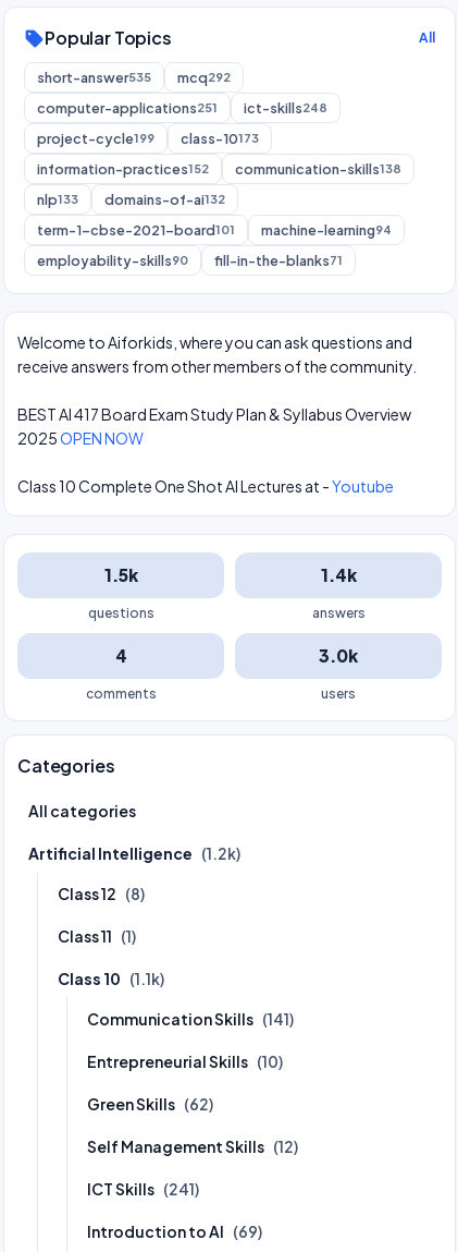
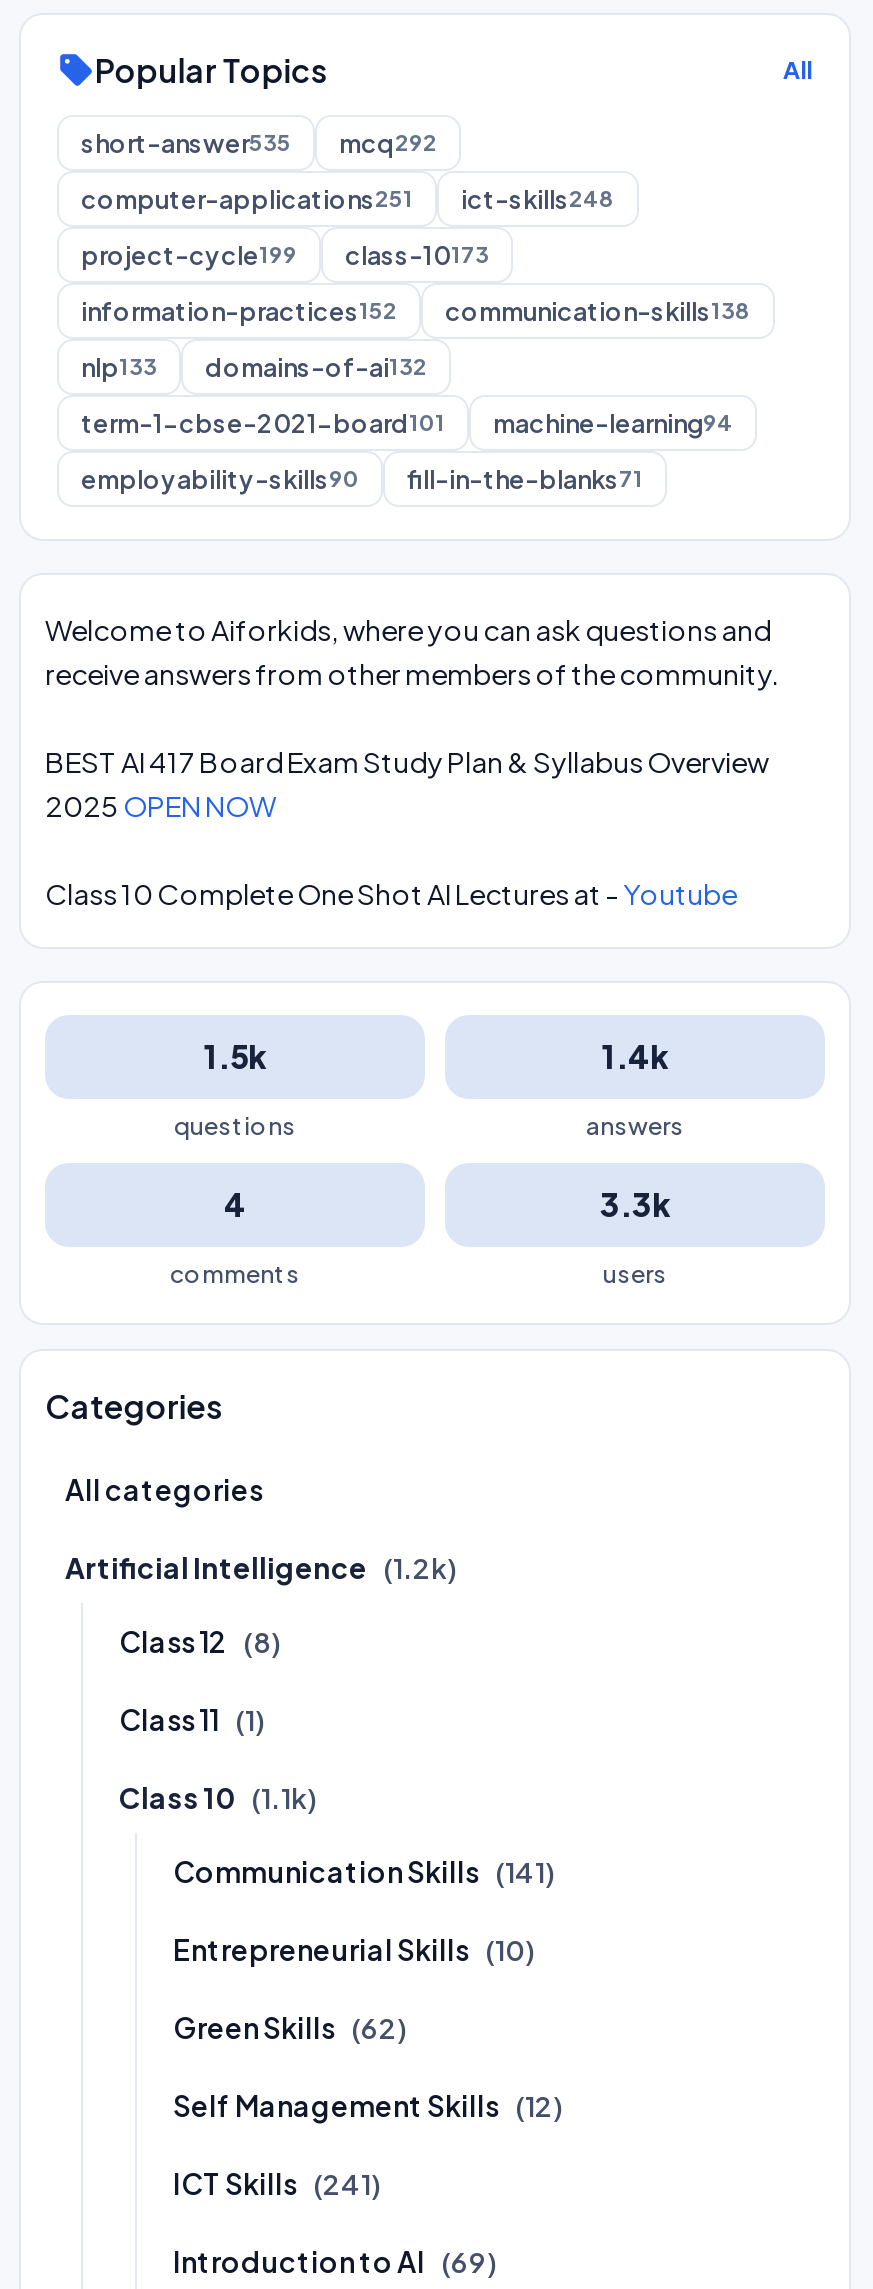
[319,645,358,666] 3.0k -> [600,1184,670,1222] 3.3k

